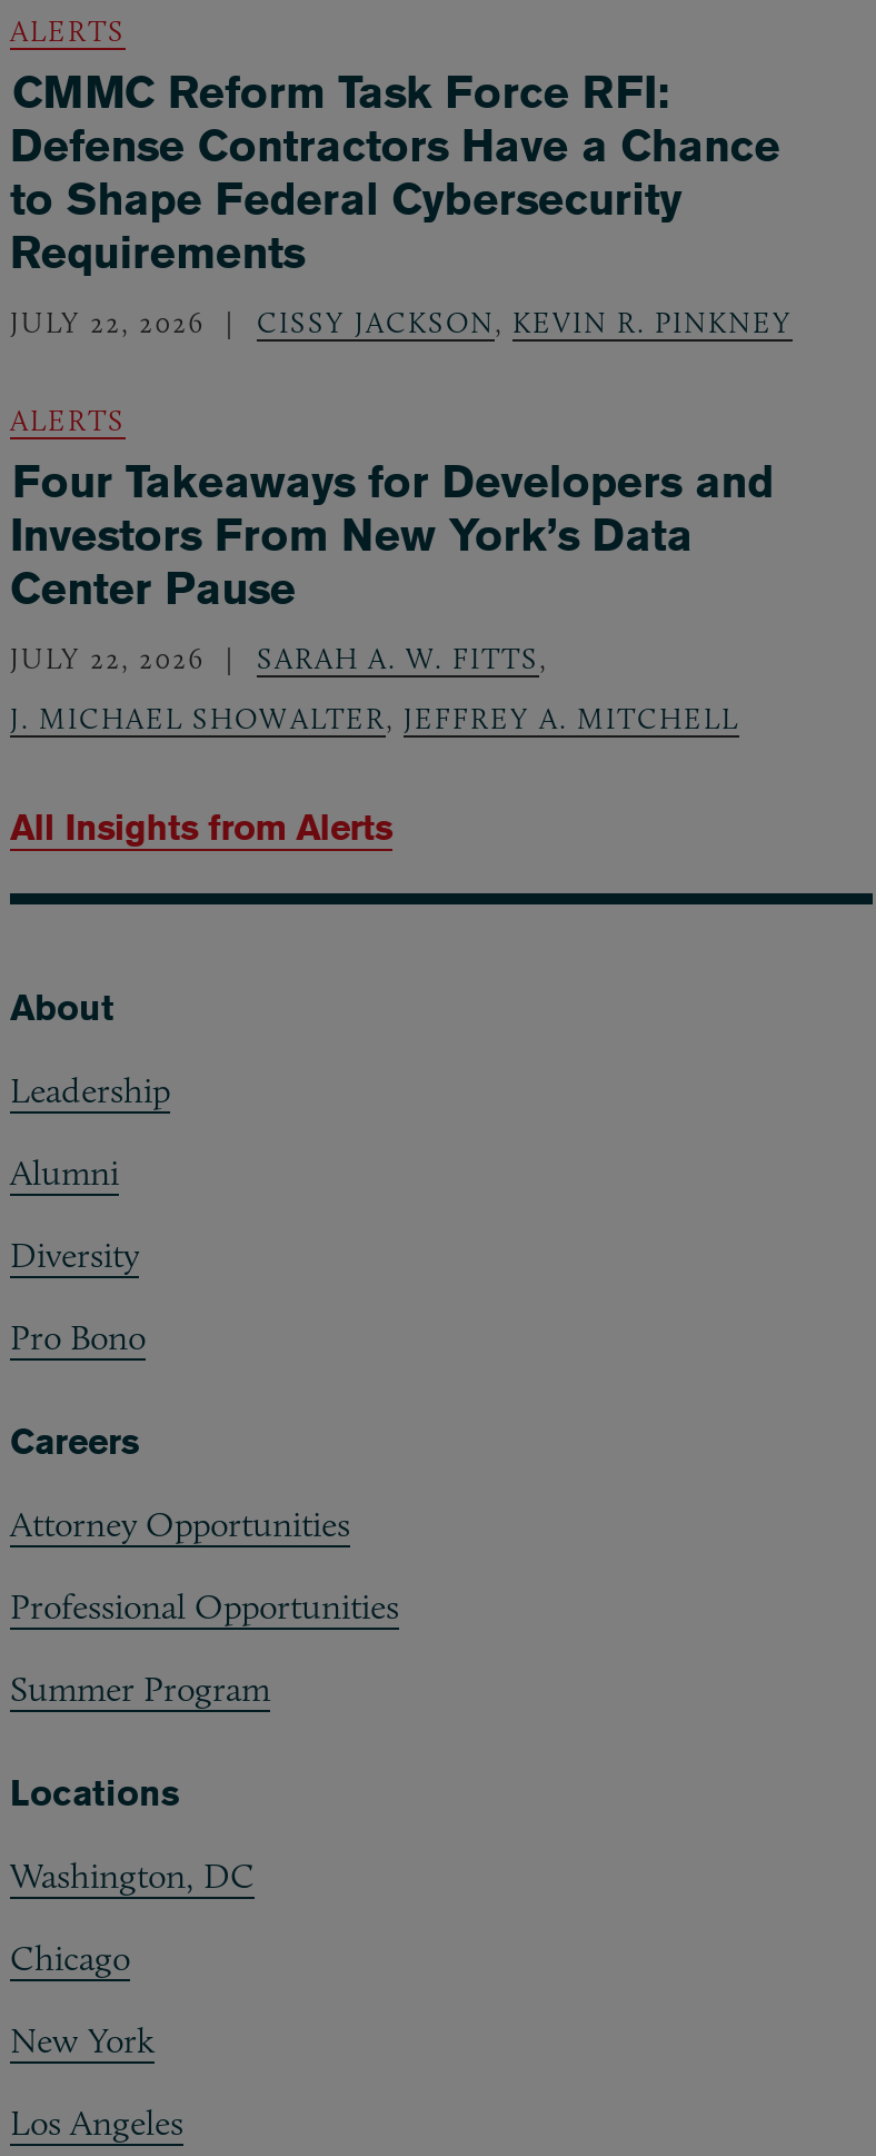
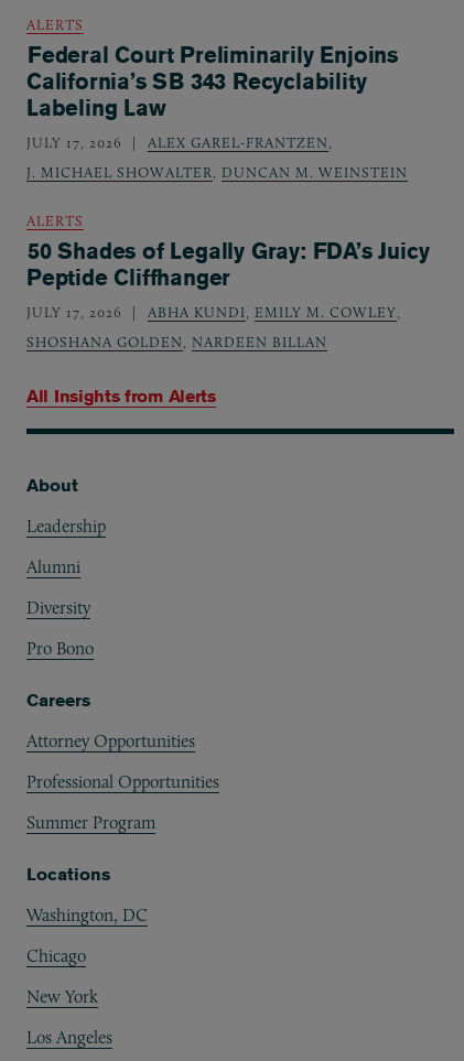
[10,63,793,339] CMMC Reform Task Force RFI: | Defense Contractors Have a Chance | to Shape Federal Cybersecurity | Requirements | JULY 22, 2026 | CISSY JACKSON, KEVIN R. PINKNEY -> [26,41,408,181] Federal Court Preliminarily Enjoins | California’s SB 343 Recyclability | Labeling Law | JULY 17, 2026 | ALEX GAREL-FRANTZEN, | J. MICHAEL SHOWALTER, DUNCAN M. WEINSTEIN
[10,453,774,675] Four Takeaways for Developers and | Investors From New York’s Data | Center Pause | JULY 22, 2026 | SARAH A. W. FITTS, -> [26,237,429,321] 50 Shades of Legally Gray: FDA’s Juicy | Peptide Cliffhanger | JULY 17, 2026 | ABHA KUNDI, EMILY M. COWLEY,
[10,700,739,735] J. MICHAEL SHOWALTER, JEFFREY A. MITCHELL -> [26,333,327,350] SHOSHANA GOLDEN, NARDEEN BILLAN

